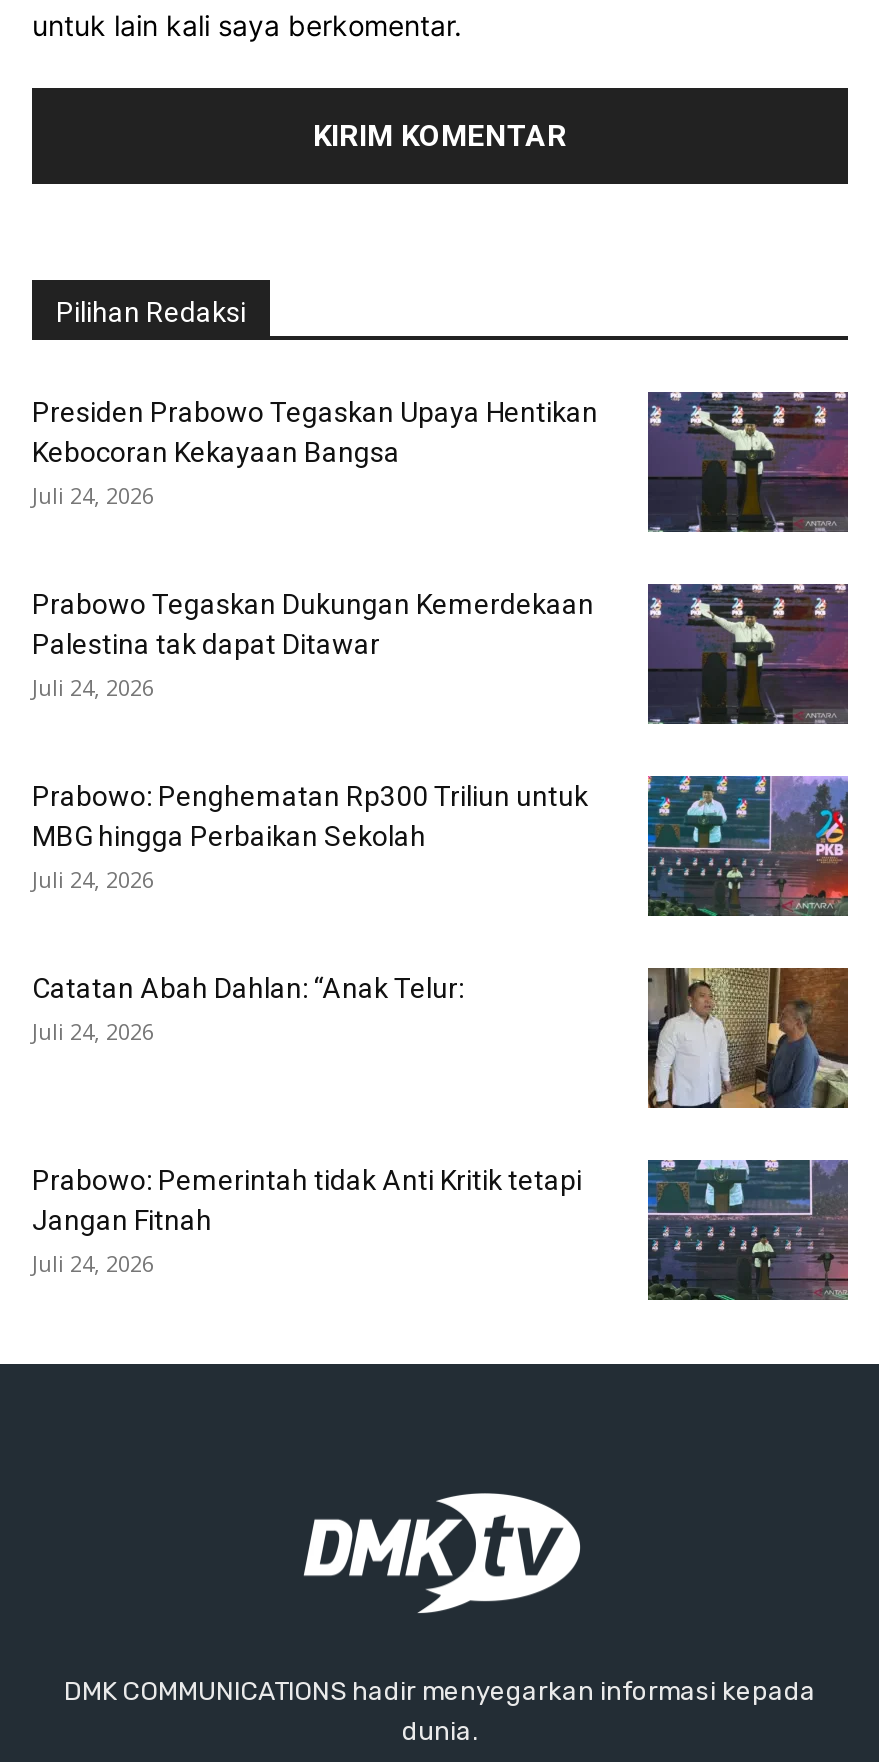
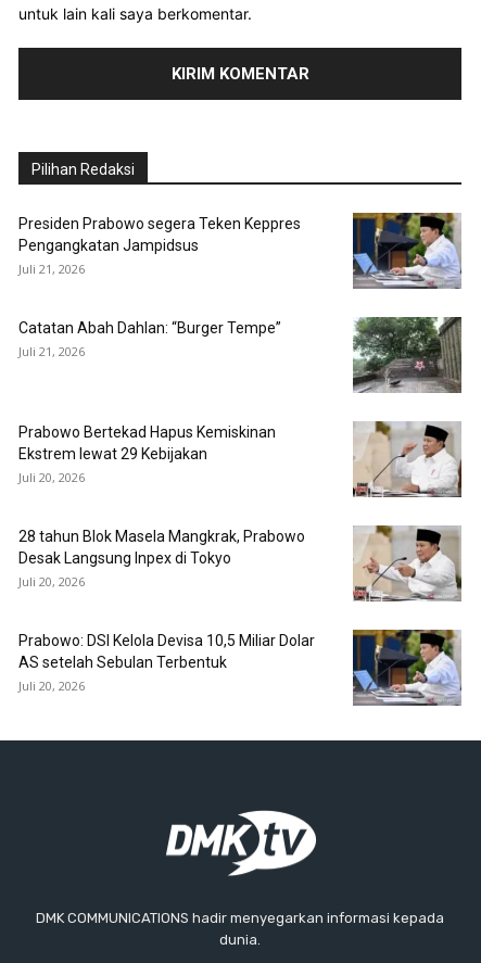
[32,395,598,509] Presiden Prabowo Tegaskan Upaya Hentikan | Kebocoran Kekayaan Bangsa | Juli 24, 2026 -> [18,214,301,276] Presiden Prabowo segera Teken Keppres | Pengangkatan Jampidsus | Juli 21, 2026
[646,390,848,534] [image] -> [352,212,461,290] [image]
[32,587,594,701] Prabowo Tegaskan Dukungan Kemerdekaan | Palestina tak dapat Ditawar | Juli 24, 2026 -> [18,319,281,359] Catatan Abah Dahlan: “Burger Tempe” | Juli 21, 2026
[646,582,848,724] [image] -> [352,316,461,393] [image]
[32,779,588,893] Prabowo: Penghematan Rp300 Triliun untuk | MBG hingga Perbaikan Sekolah | Juli 24, 2026 -> [18,423,276,485] Prabowo Bertekad Hapus Kemiskinan | Ekstrem lewat 29 Kebijakan | Juli 20, 2026
[646,774,850,916] [image] -> [353,420,463,498] [image]
[32,971,464,1045] Catatan Abah Dahlan: “Anak Telur: | Juli 24, 2026 -> [18,527,305,589] 28 tahun Blok Masela Mangkrak, Prabowo | Desak Langsung Inpex di Tokyo | Juli 20, 2026
[646,966,848,1110] [image] -> [353,525,461,603] [image]
[32,1158,848,1302] [image] | Prabowo: Pemerintah tidak Anti Kritik tetapi | Jangan Fitnah | Juli 24, 2026 -> [18,629,461,707] [image] | Prabowo: DSI Kelola Devisa 10,5 Miliar Dolar | AS setelah Sebulan Terbentuk | Juli 20, 2026

